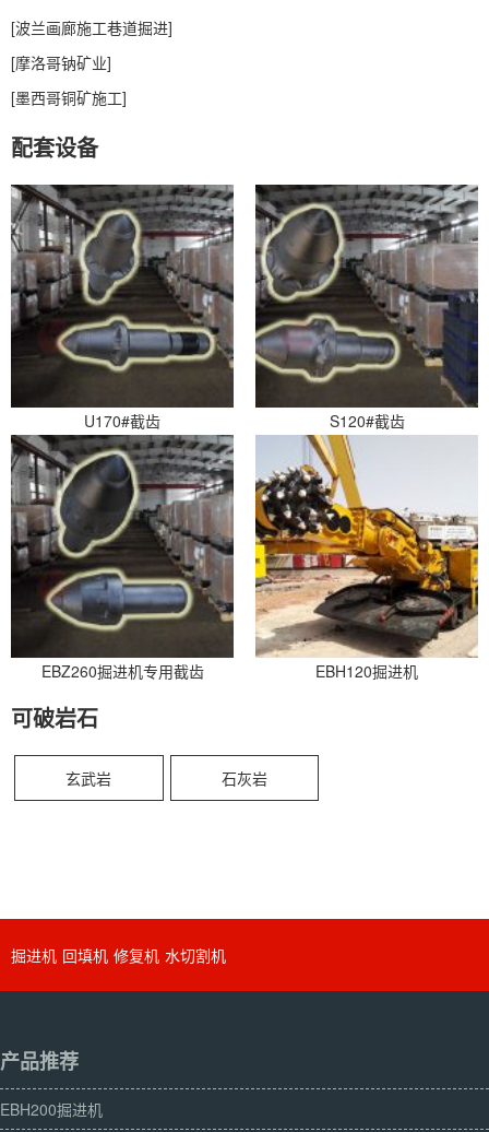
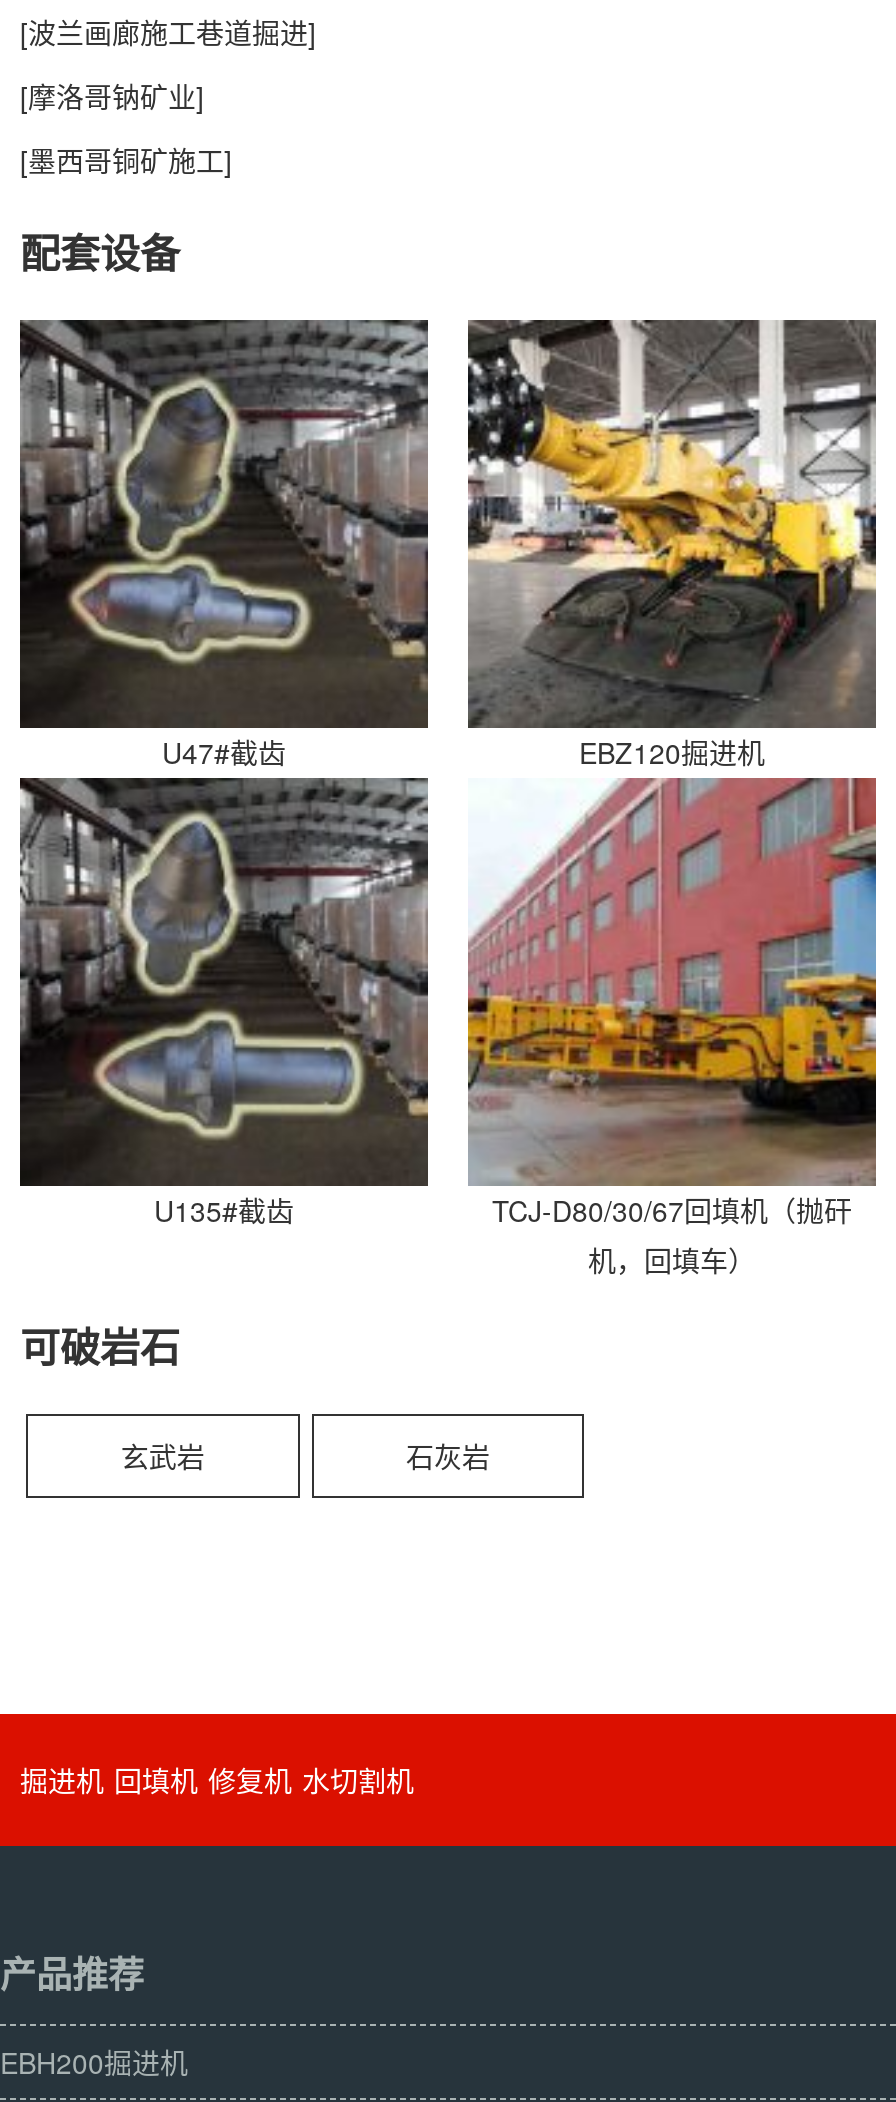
[11,185,404,431] [image] | U170#截齿 | S120#截齿 -> [18,320,765,772] [image] | U47#截齿 | EBZ120掘进机
[255,185,478,406] [image] -> [468,320,876,728] [image]
[12,435,418,682] [image] | EBZ260掘进机专用截齿 | EBH120掘进机 -> [20,778,852,1280] [image] | U135#截齿 | TCJ-D80/30/67回填机（抛矸 | 机，回填车）
[254,435,479,624] [image] -> [466,778,878,1174] [image]

